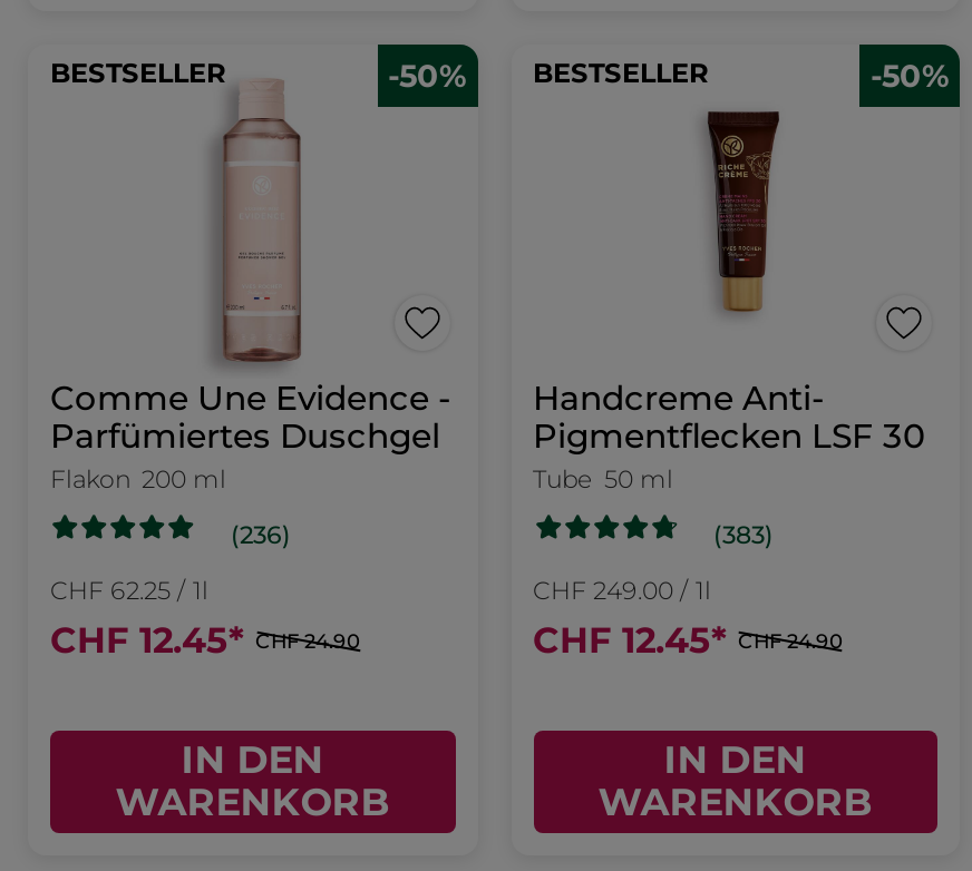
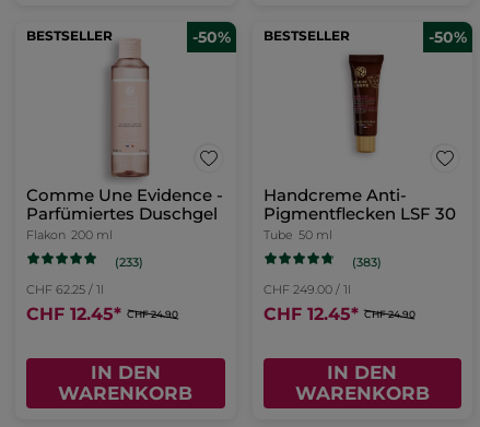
[231,519,291,550] (236) -> [115,254,143,270] (233)

